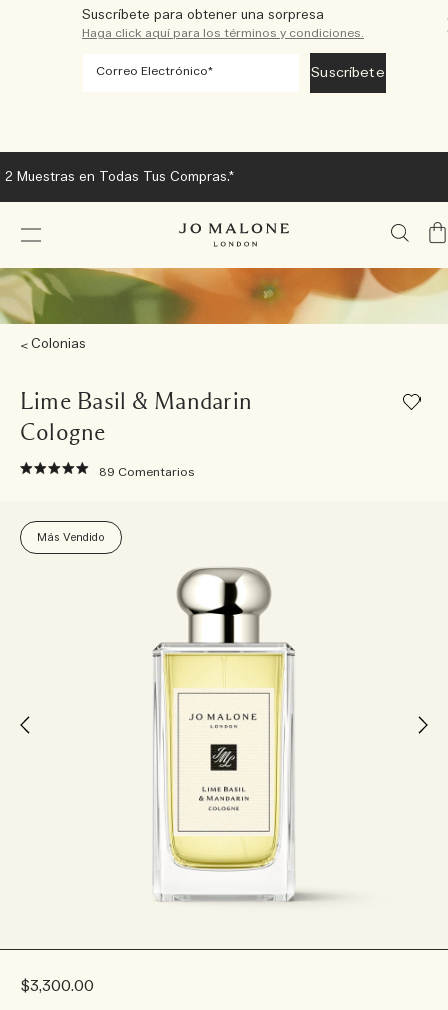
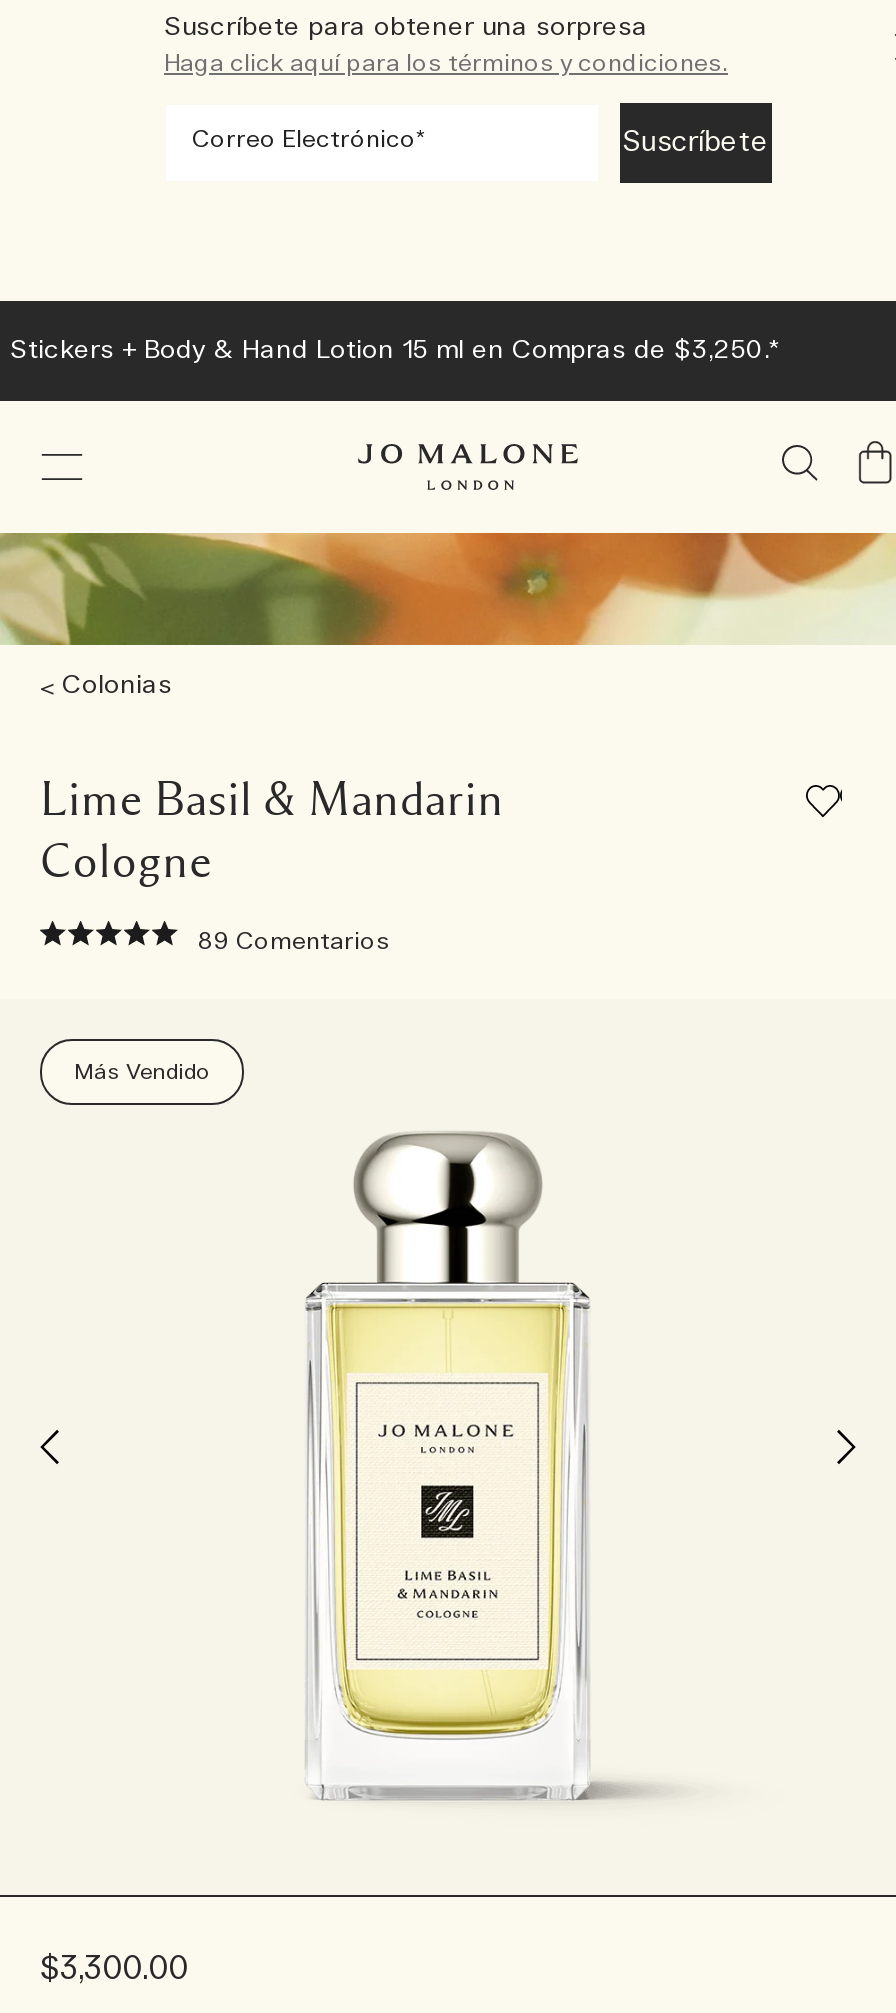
[5,168,234,185] 2 Muestras en Todas Tus Compras.* -> [10,334,778,368] Stickers + Body & Hand Lotion 15 ml en Compras de $3,250.*

